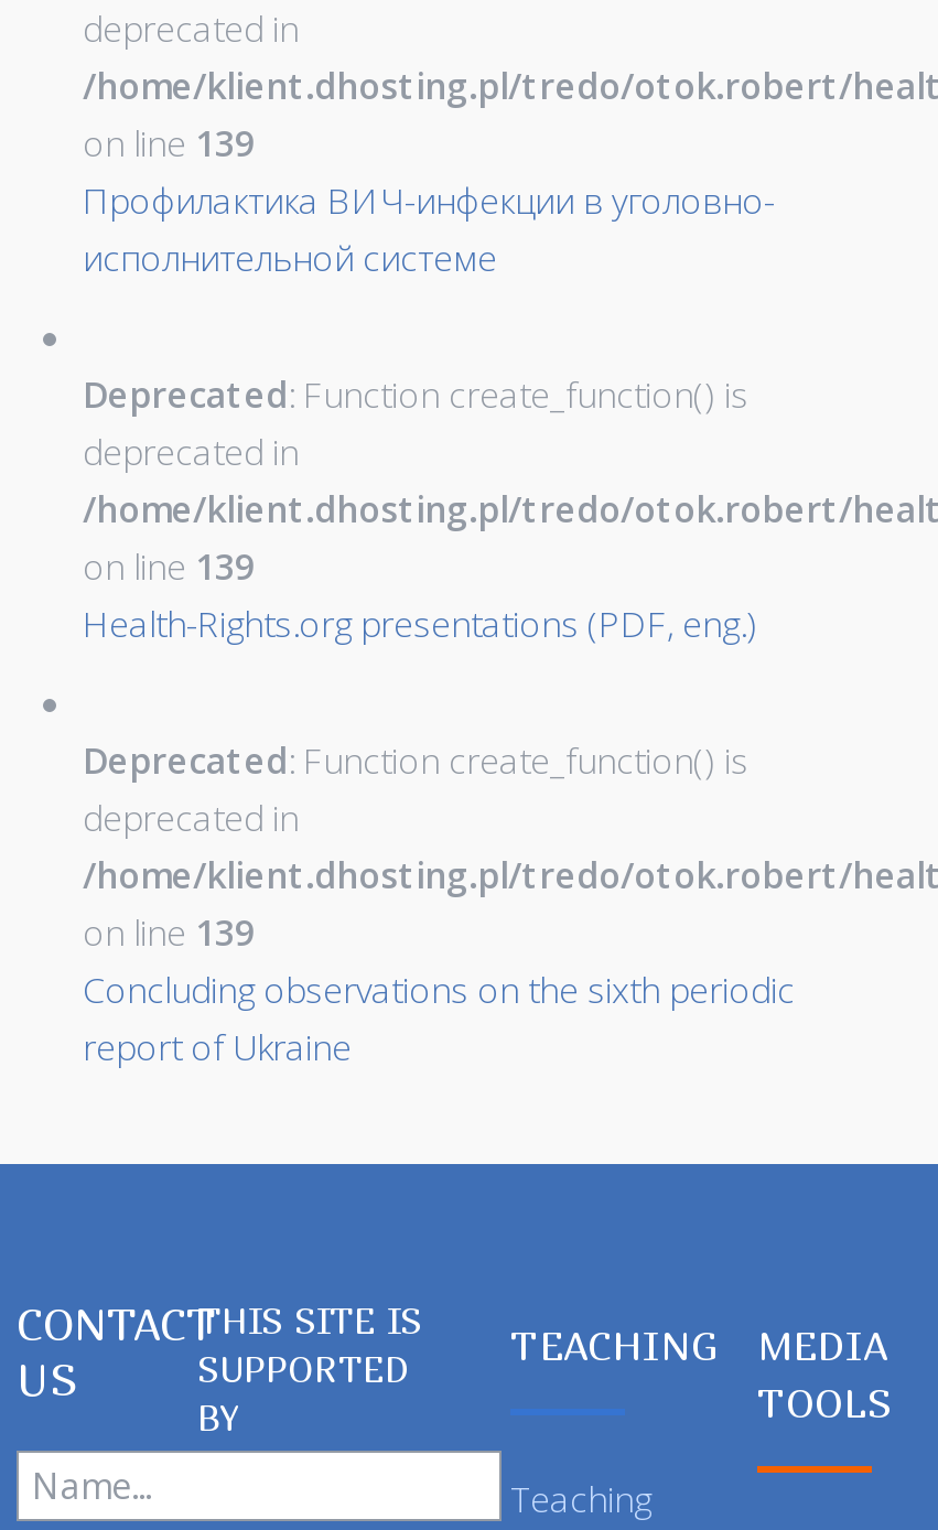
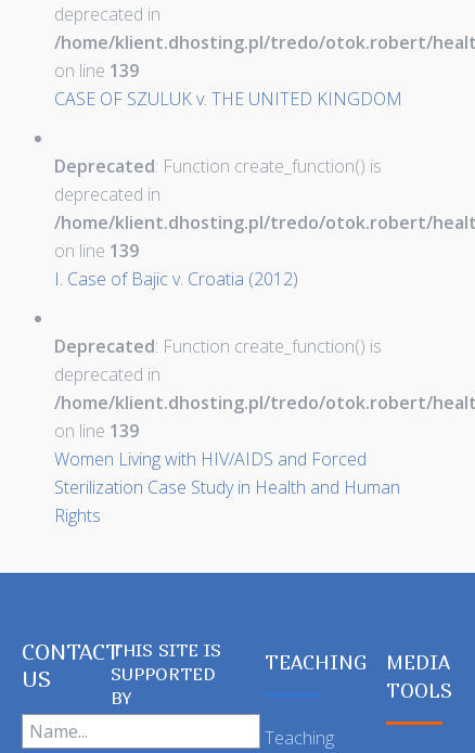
[83,177,775,283] Профилактика ВИЧ-инфекции в уголовно- | исполнительной системе -> [54,87,402,111] CASE OF SZULUK v. THE UNITED KINGDOM
moved [83,371,748,592] -> [54,155,382,263]: Deprecated: Function create_function() is | deprecated in | on line 139
[83,601,757,649] Health-Rights.org presentations (PDF, eng.) -> [54,267,298,291] I. Case of Bajic v. Croatia (2012)
moved [83,737,748,958] -> [54,335,382,443]: Deprecated: Function create_function() is | deprecated in | on line 139
[83,967,795,1072] Concluding observations on the sixth periodic | report of Ukraine -> [54,447,400,528] Women Living with HIV/AIDS and Forced | Sterilization Case Study in Health and Human | Rights

